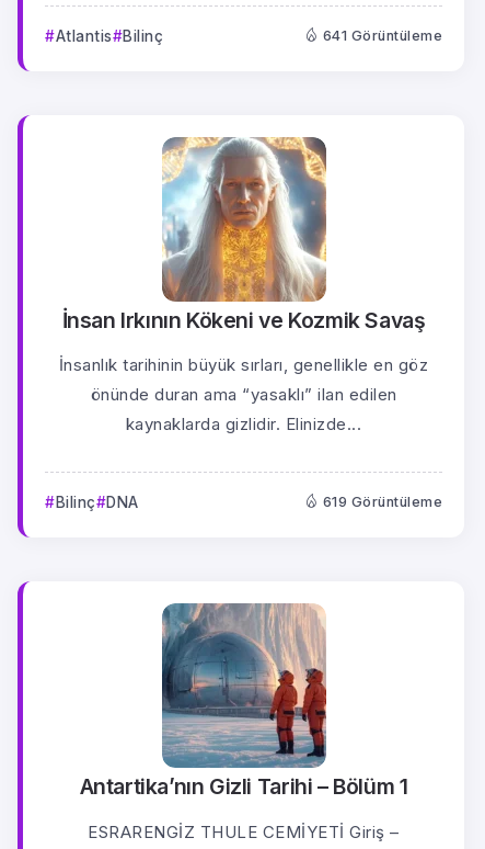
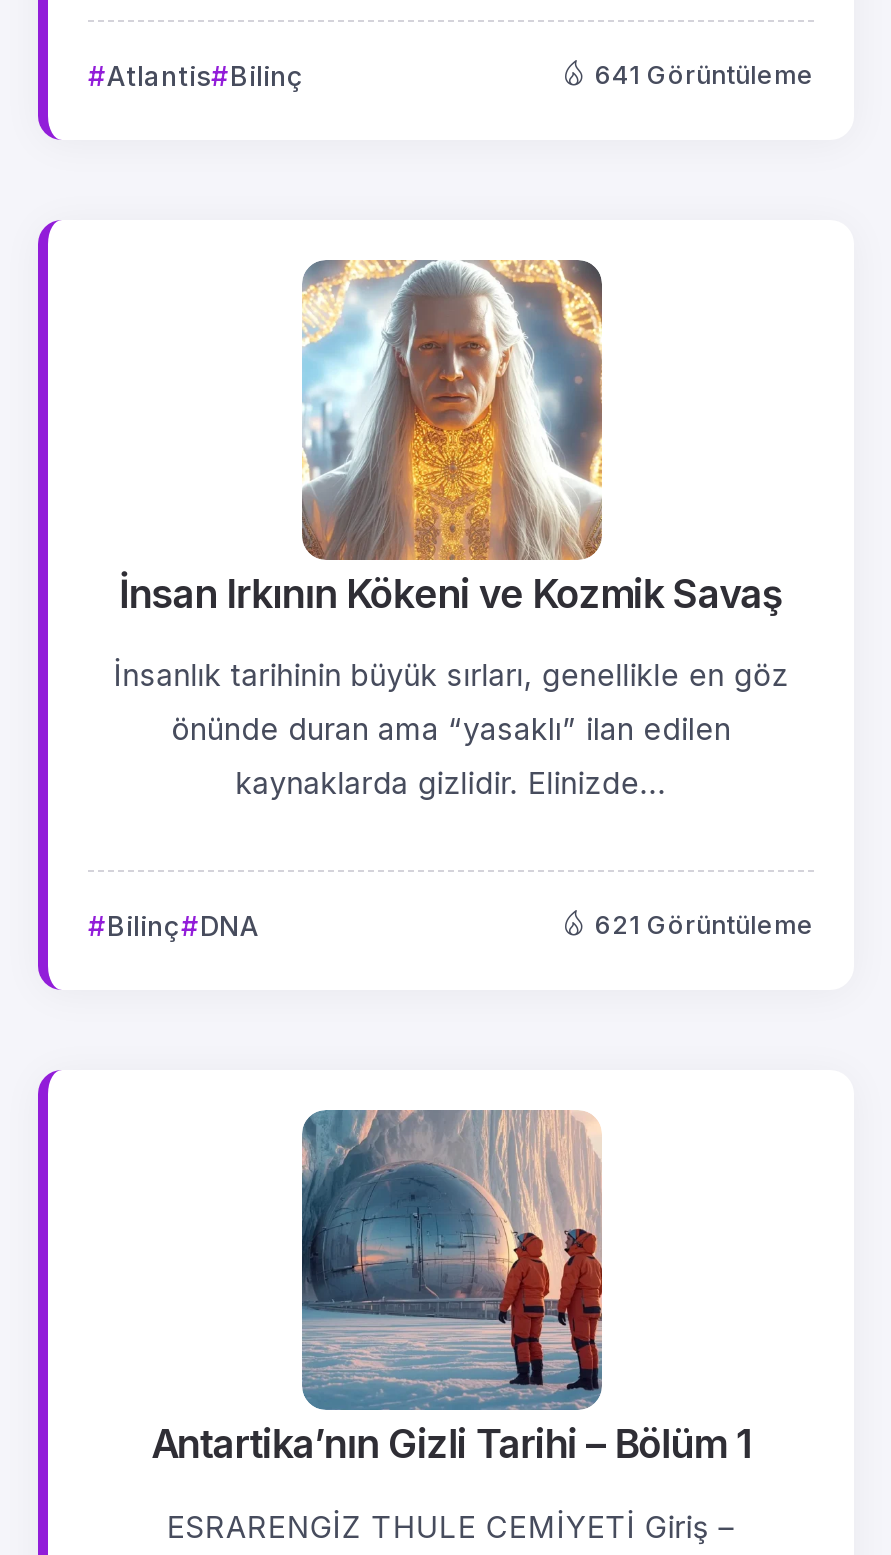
[322,494,442,510] 619 Görüntüleme -> [595,911,814,941] 621 Görüntüleme

